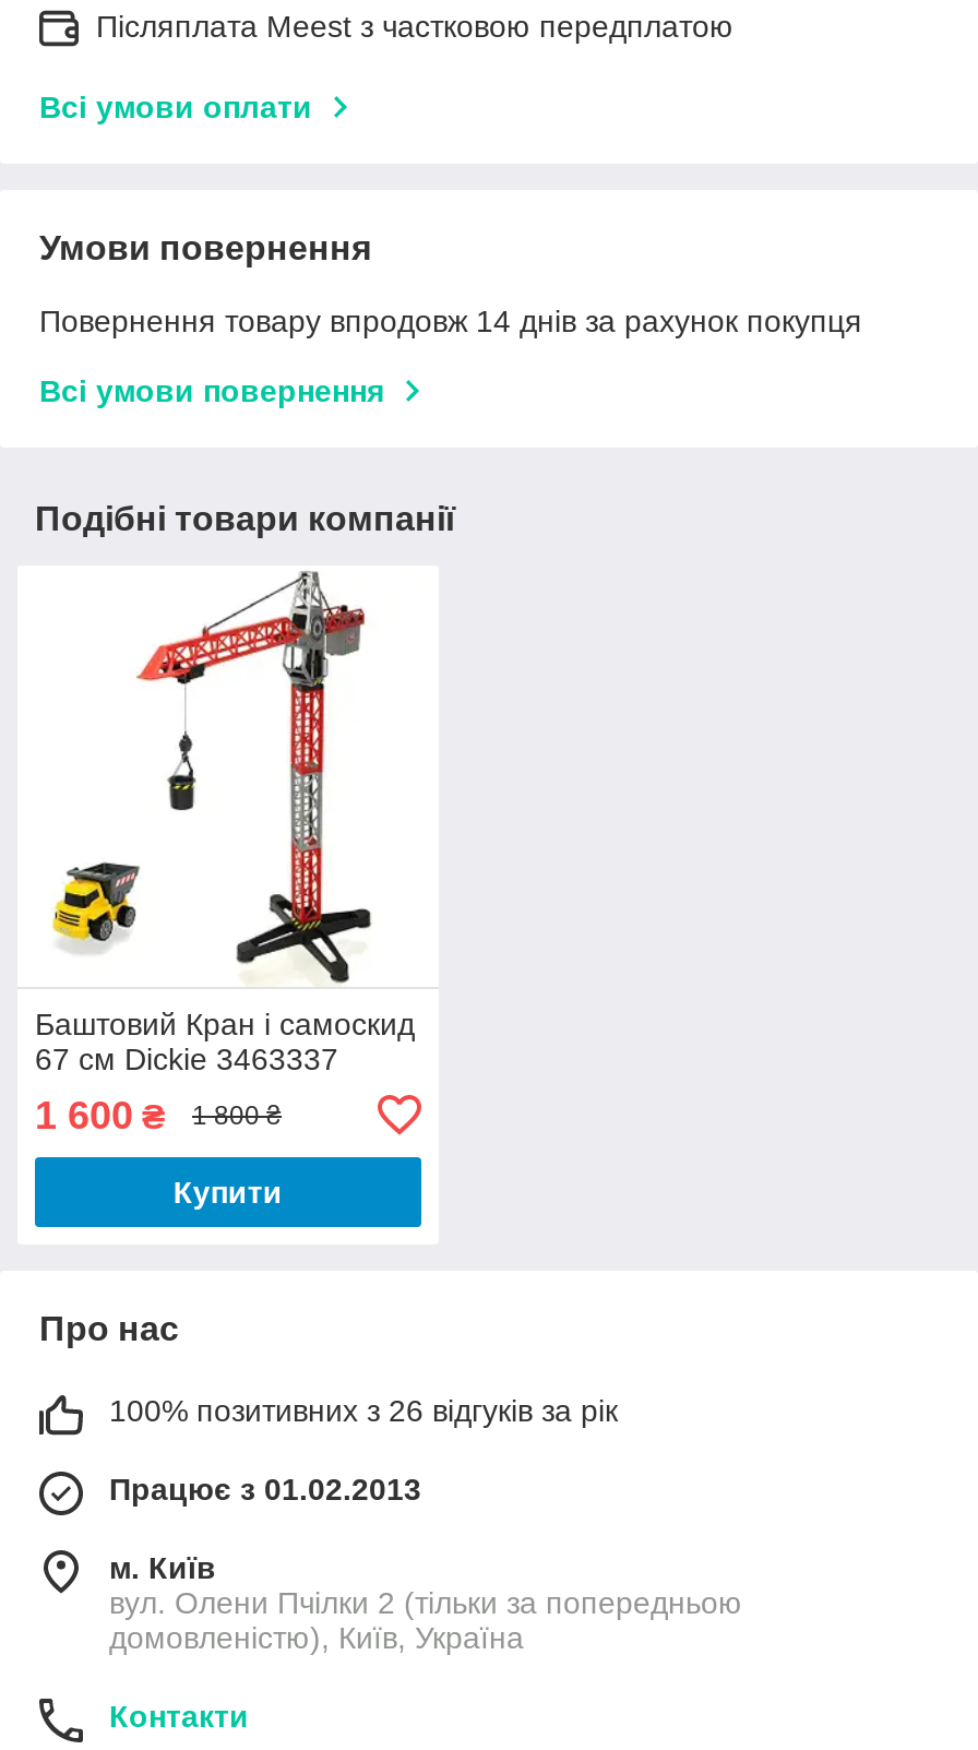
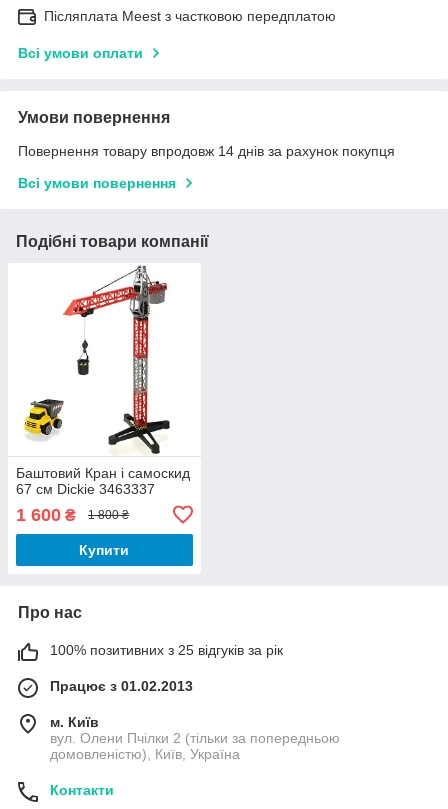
[109,1393,618,1428] 100% позитивних з 26 відгуків за рік -> [50,642,283,658] 100% позитивних з 25 відгуків за рік

